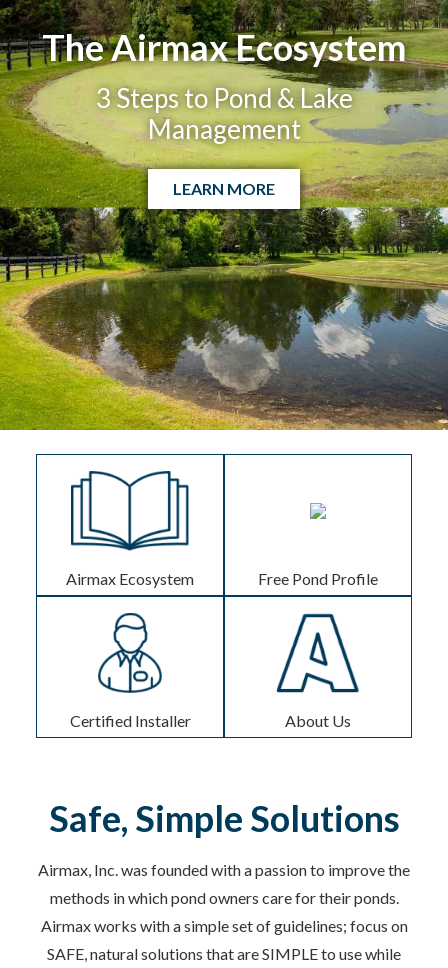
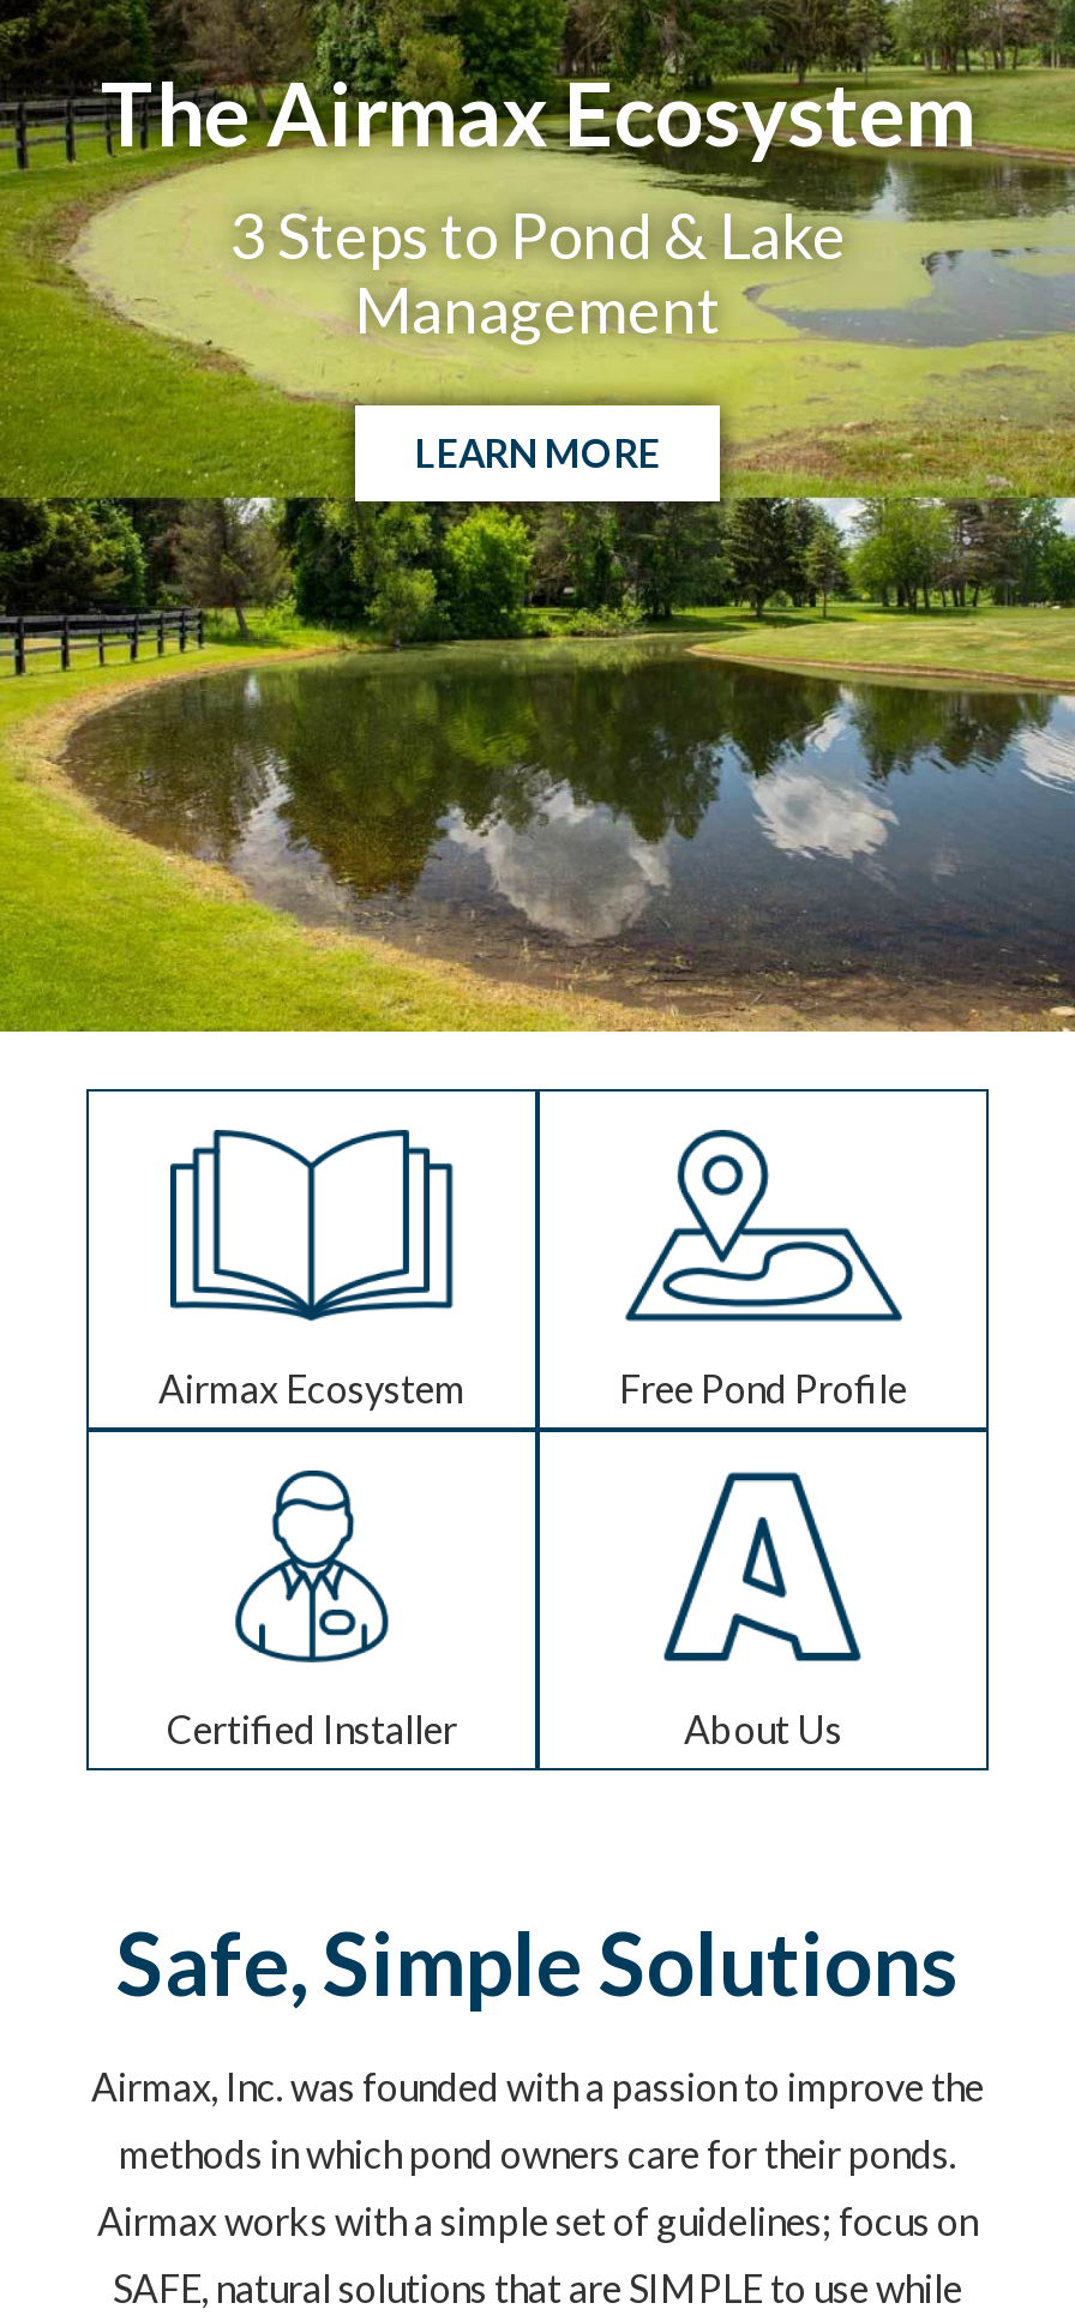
none -> [624,1128,905,1324] [image]

